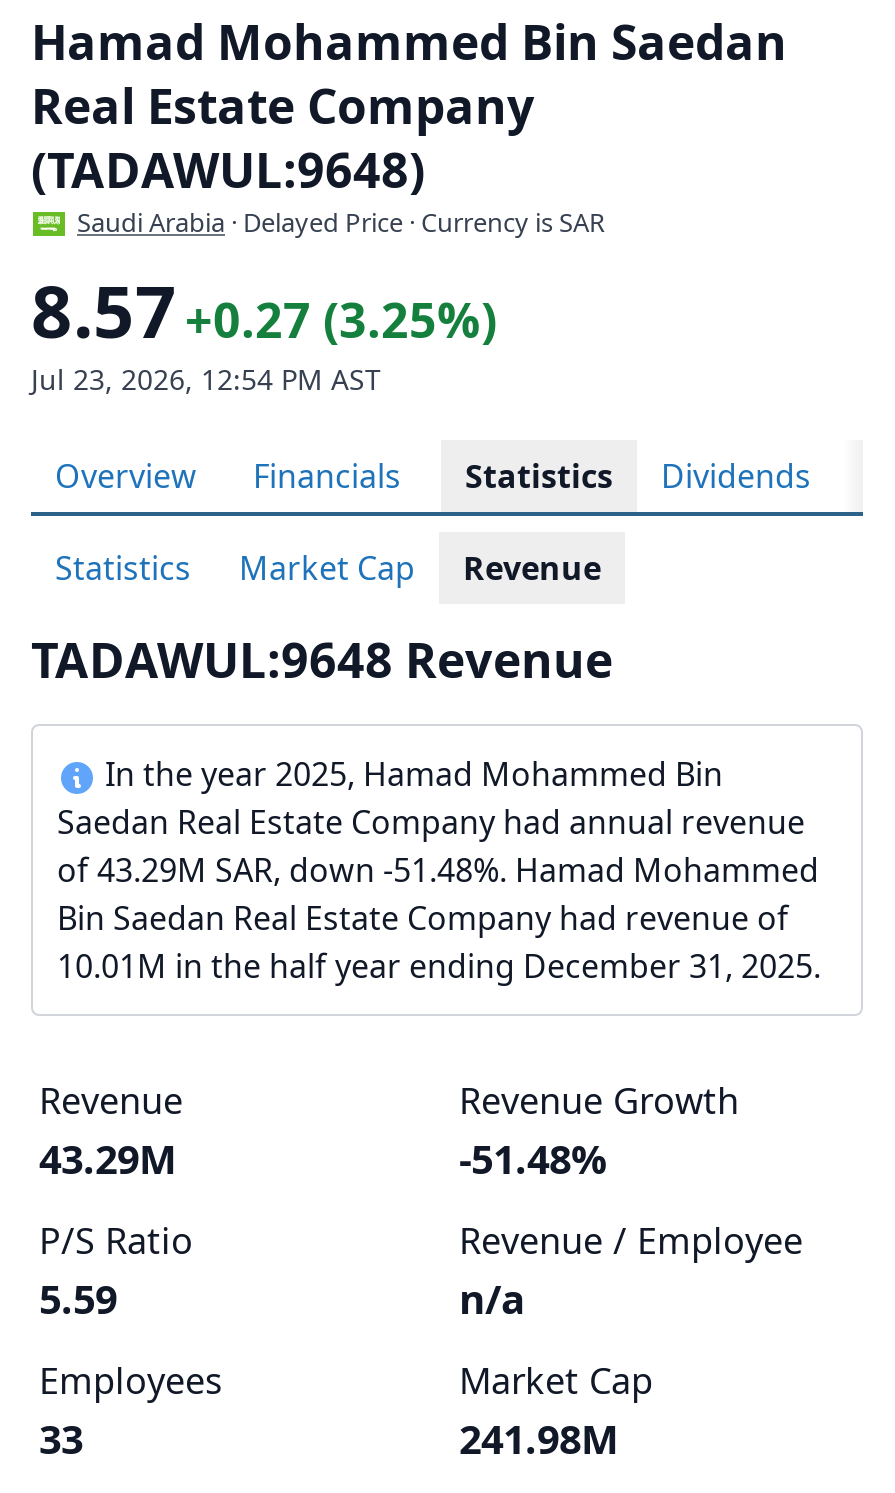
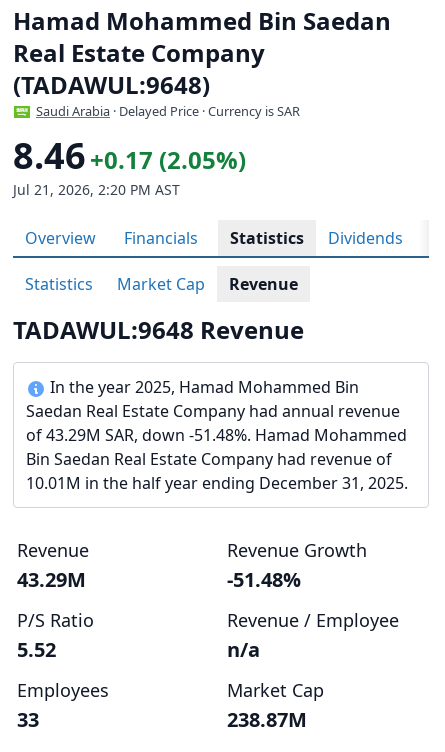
[31,262,497,360] 8.57 +0.27 (3.25%) -> [13,131,246,180] 8.46 +0.17 (2.05%)
[31,360,381,398] Jul 23, 2026, 12:54 PM AST -> [13,180,180,199] Jul 21, 2026, 2:20 PM AST
[39,1272,117,1326] 5.59 -> [17,636,56,663] 5.52
[459,1412,619,1466] 241.98M -> [227,706,307,733] 238.87M

